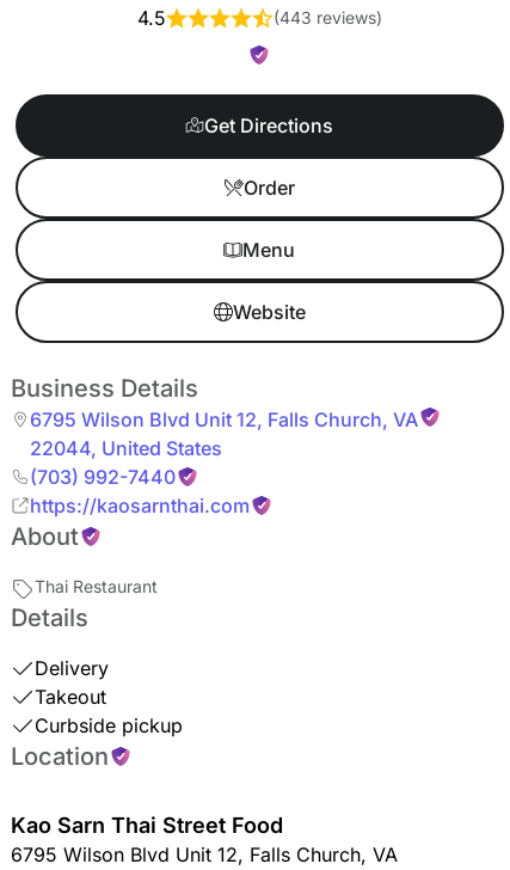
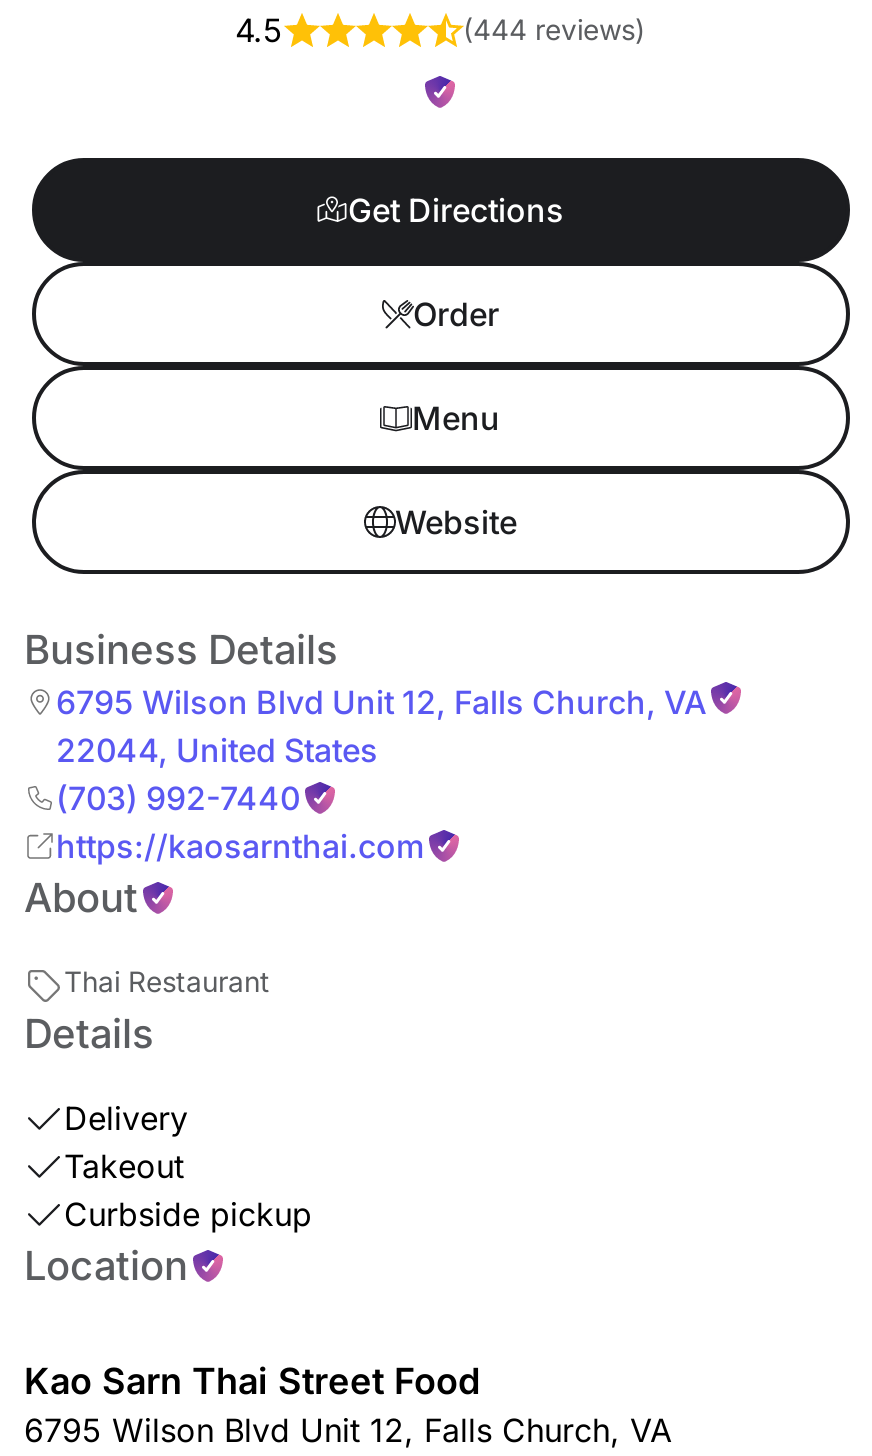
[273,7,382,27] (443 reviews) -> [463,12,645,46] (444 reviews)

